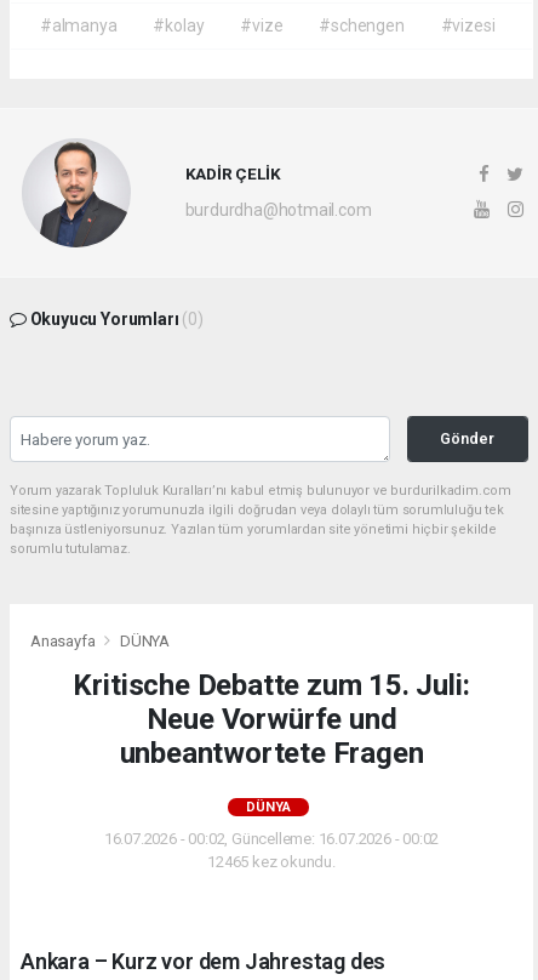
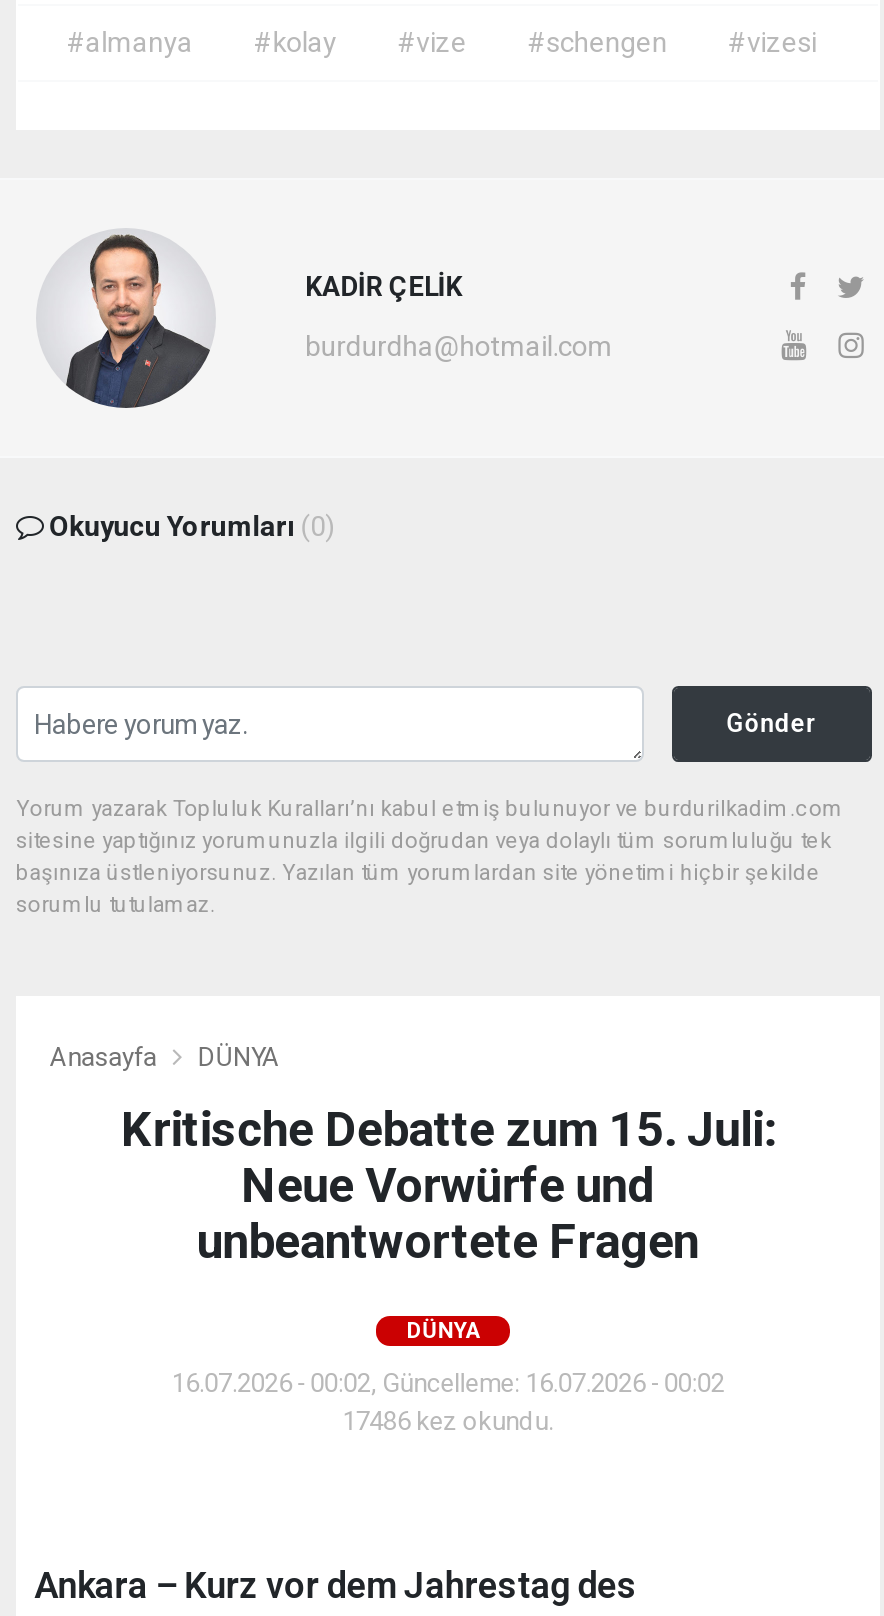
[207,853,336,871] 12465 kez okundu. -> [342,1407,554,1437] 17486 kez okundu.

